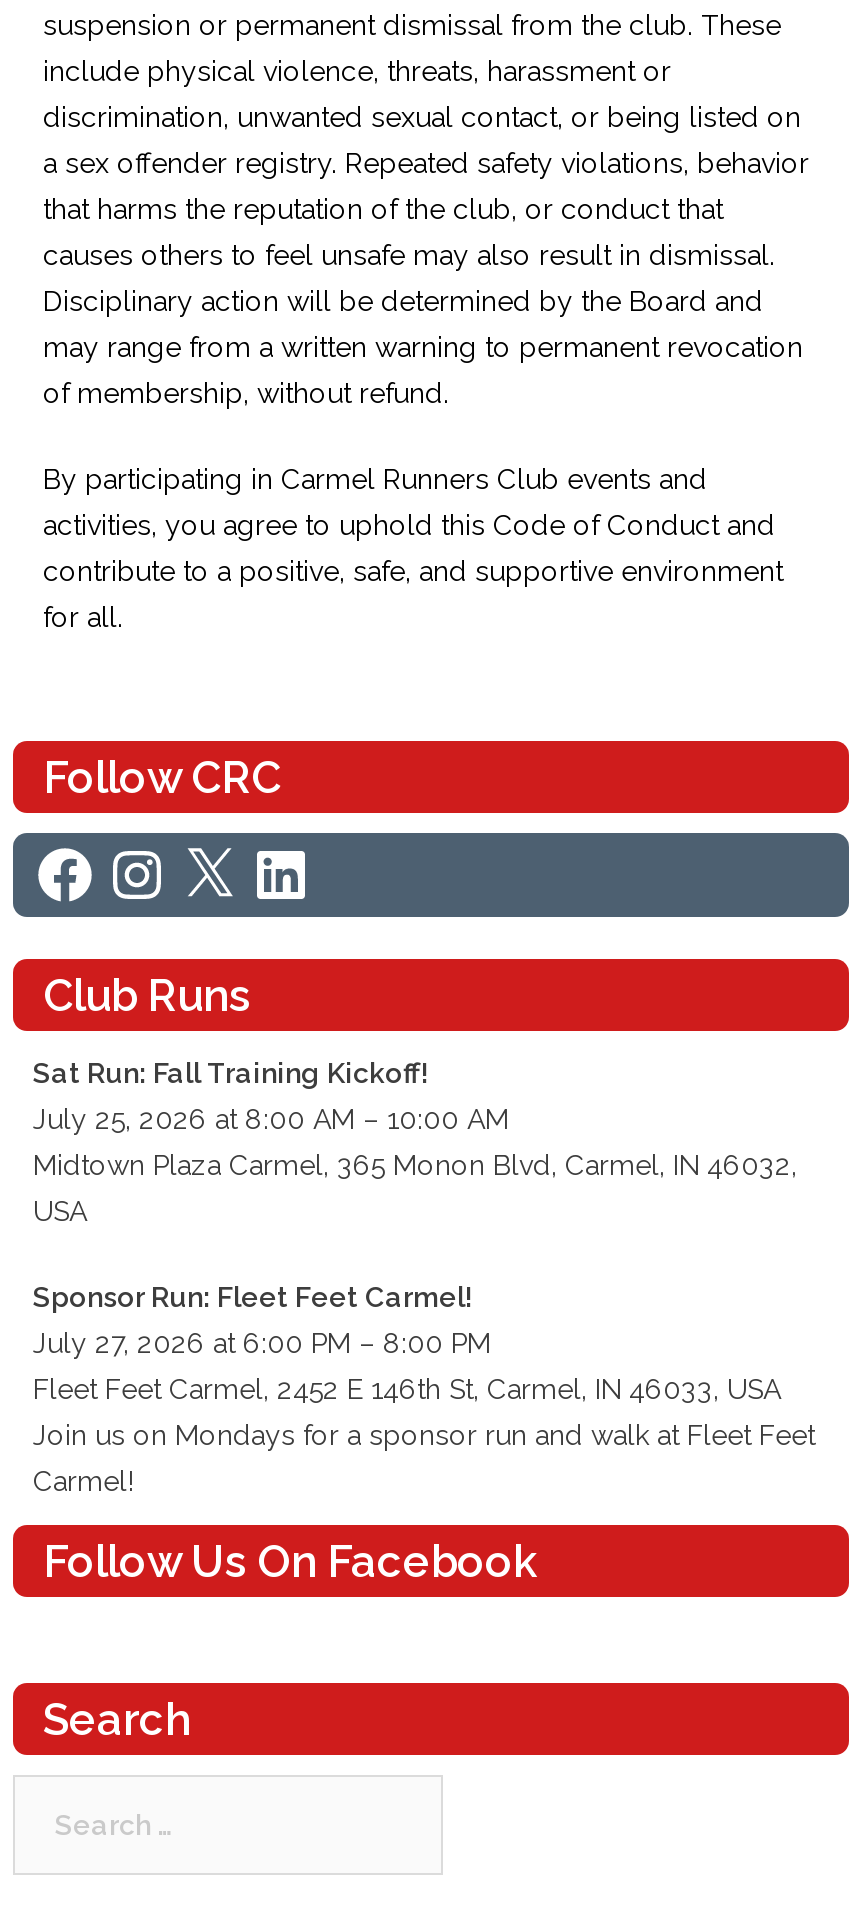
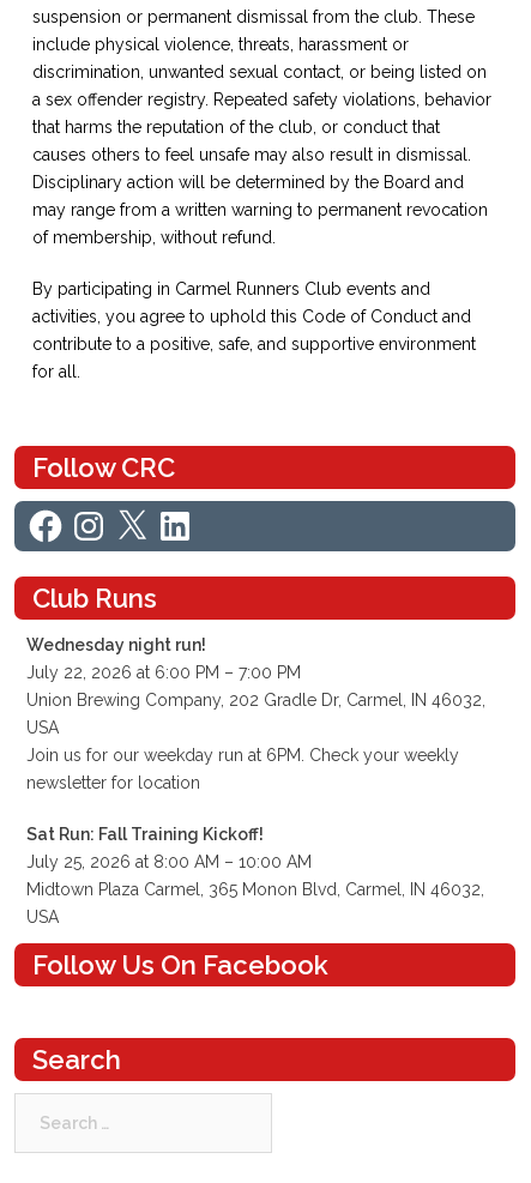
none -> [26,635,485,792] Wednesday night run! | July 22, 2026 at 6:00 PM – 7:00 PM | Union Brewing Company, 202 Gradle Dr, Carmel, IN 46032, | USA | Join us for our weekday run at 6PM. Check your weekly | newsletter for location
moved [33,1057,797,1227] -> [26,825,484,927]: Sat Run: Fall Training Kickoff! | July 25, 2026 at 8:00 AM – 10:00 AM | Midtown Plaza Carmel, 365 Monon Blvd, Carmel, IN 46032, | USA
[33,1281,815,1497] Sponsor Run: Fleet Feet Carmel! | July 27, 2026 at 6:00 PM – 8:00 PM | Fleet Feet Carmel, 2452 E 146th St, Carmel, IN 46033, USA | Join us on Mondays for a sponsor run and walk at Fleet Feet | Carmel! -> none

